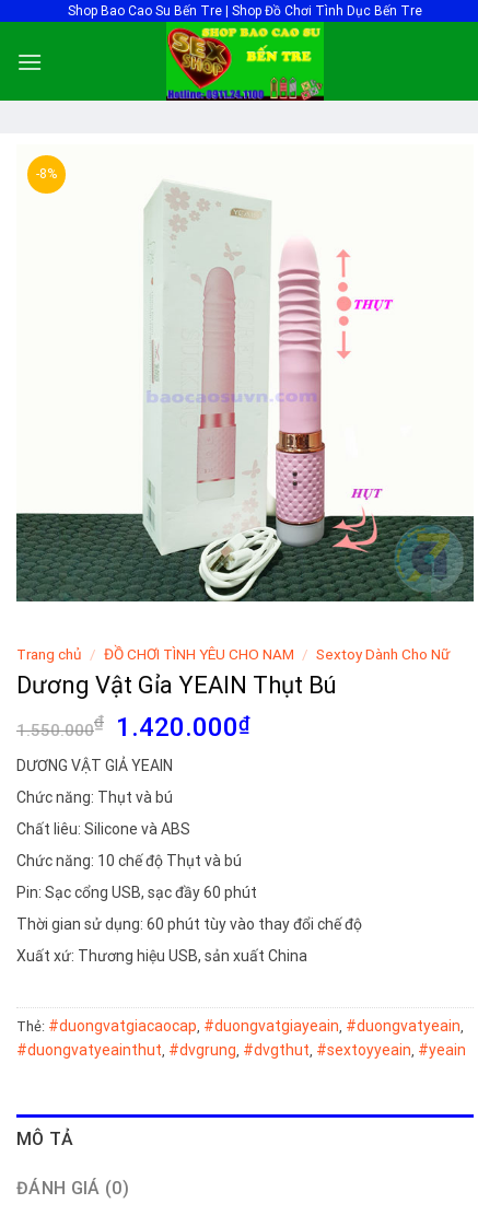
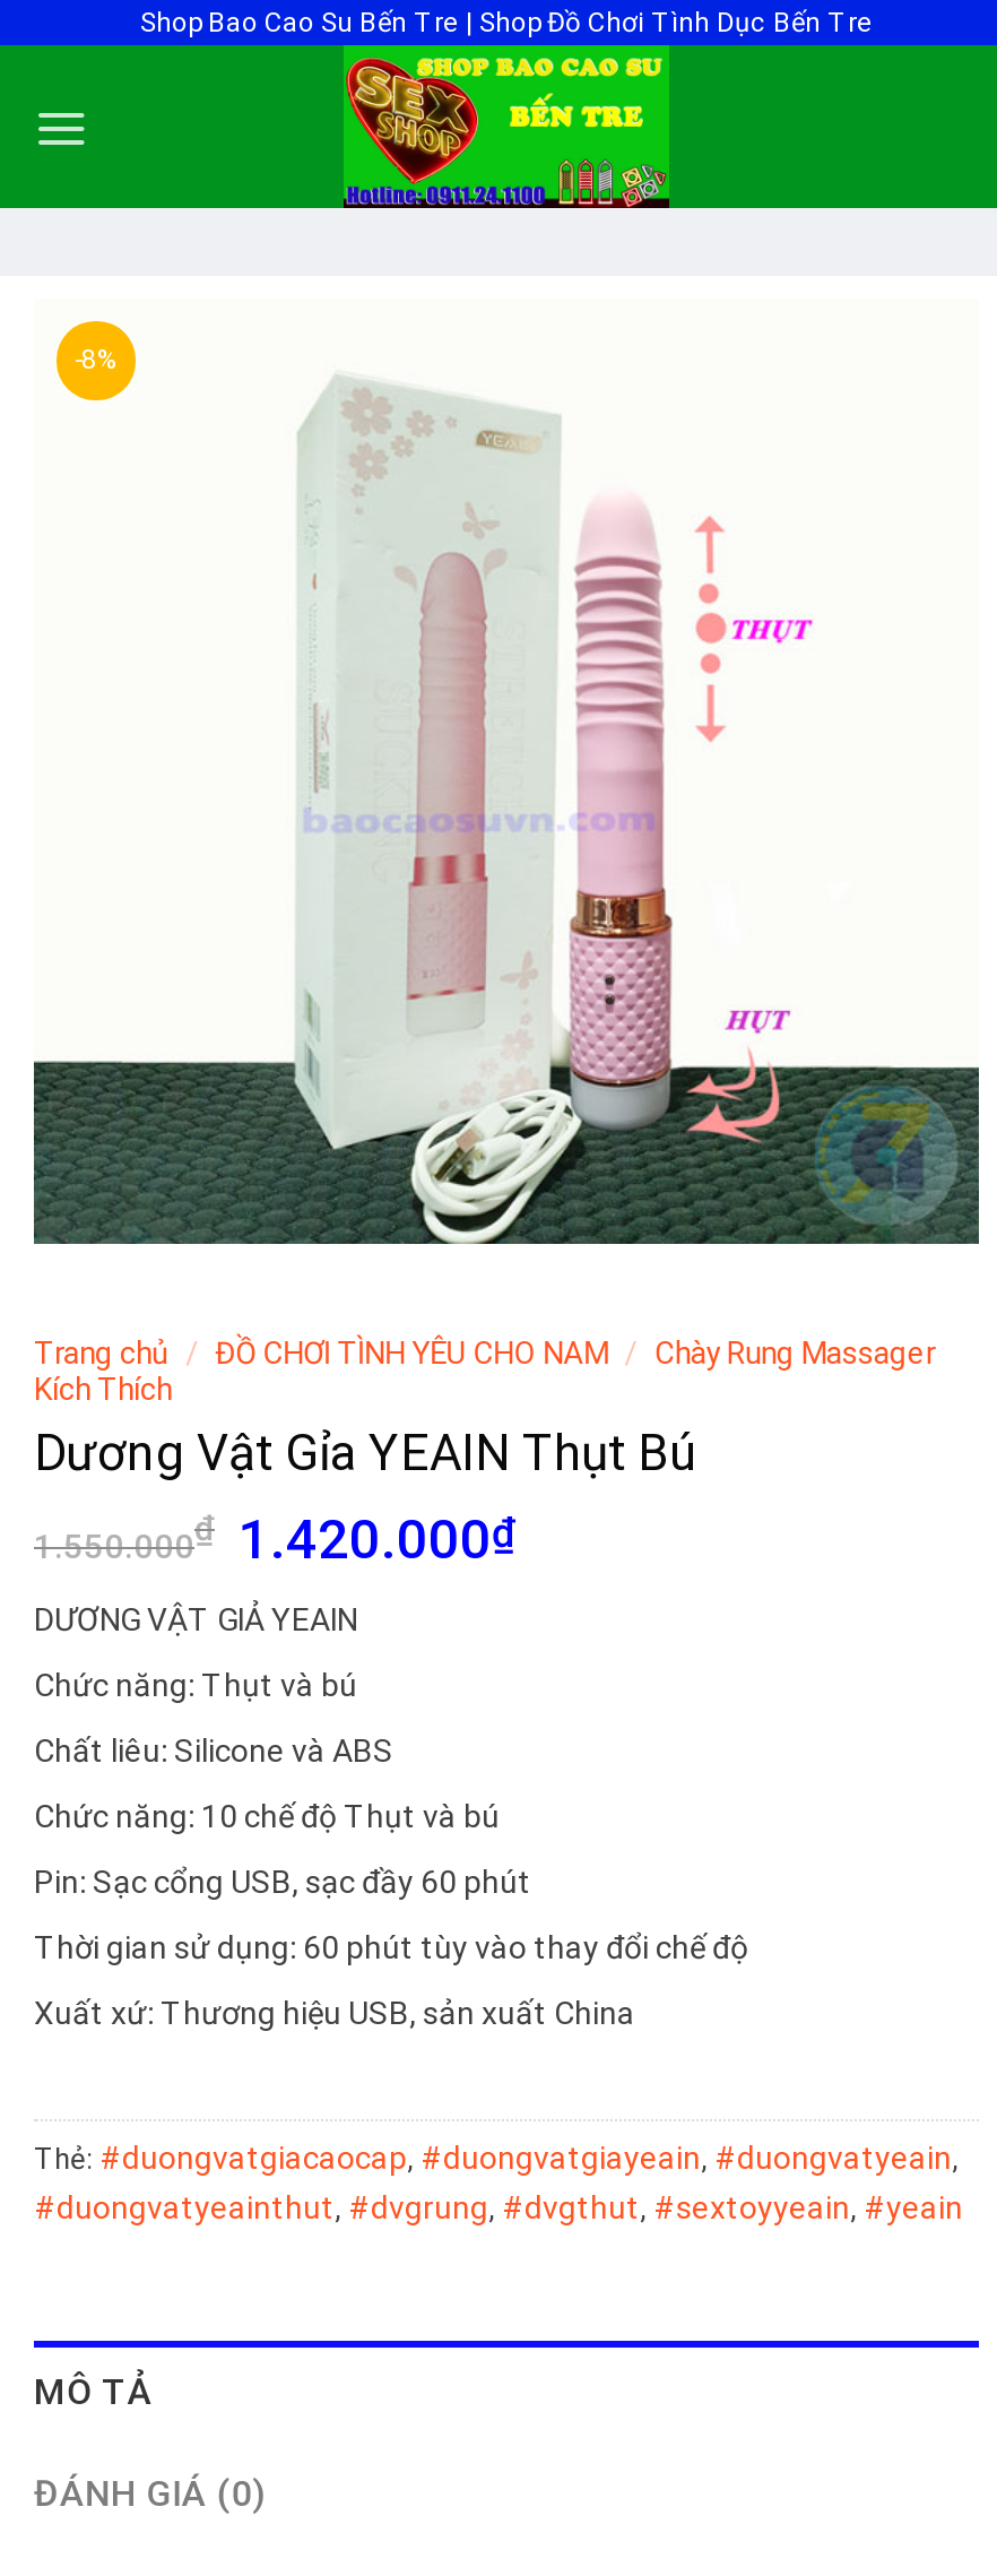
[16,645,450,663] Trang chủ / ĐỒ CHƠI TÌNH YÊU CHO NAM / Sextoy Dành Cho Nữ -> [34,1334,934,1407] Trang chủ / ĐỒ CHƠI TÌNH YÊU CHO NAM / Chày Rung Massager | Kích Thích

